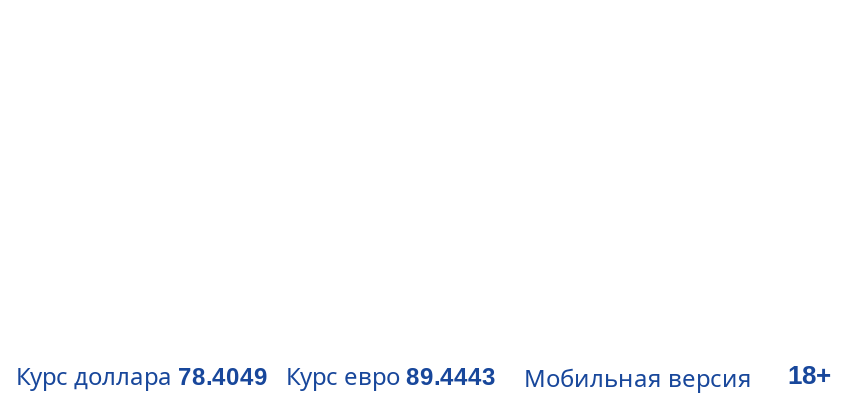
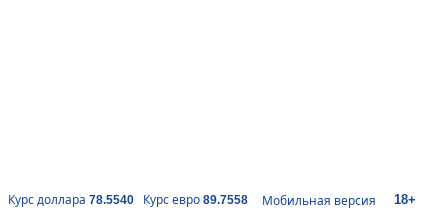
[16,360,496,394] Курс доллара 78.4049 Курс евро 89.4443 -> [8,191,248,208] Курс доллара 78.5540 Курс евро 89.7558

